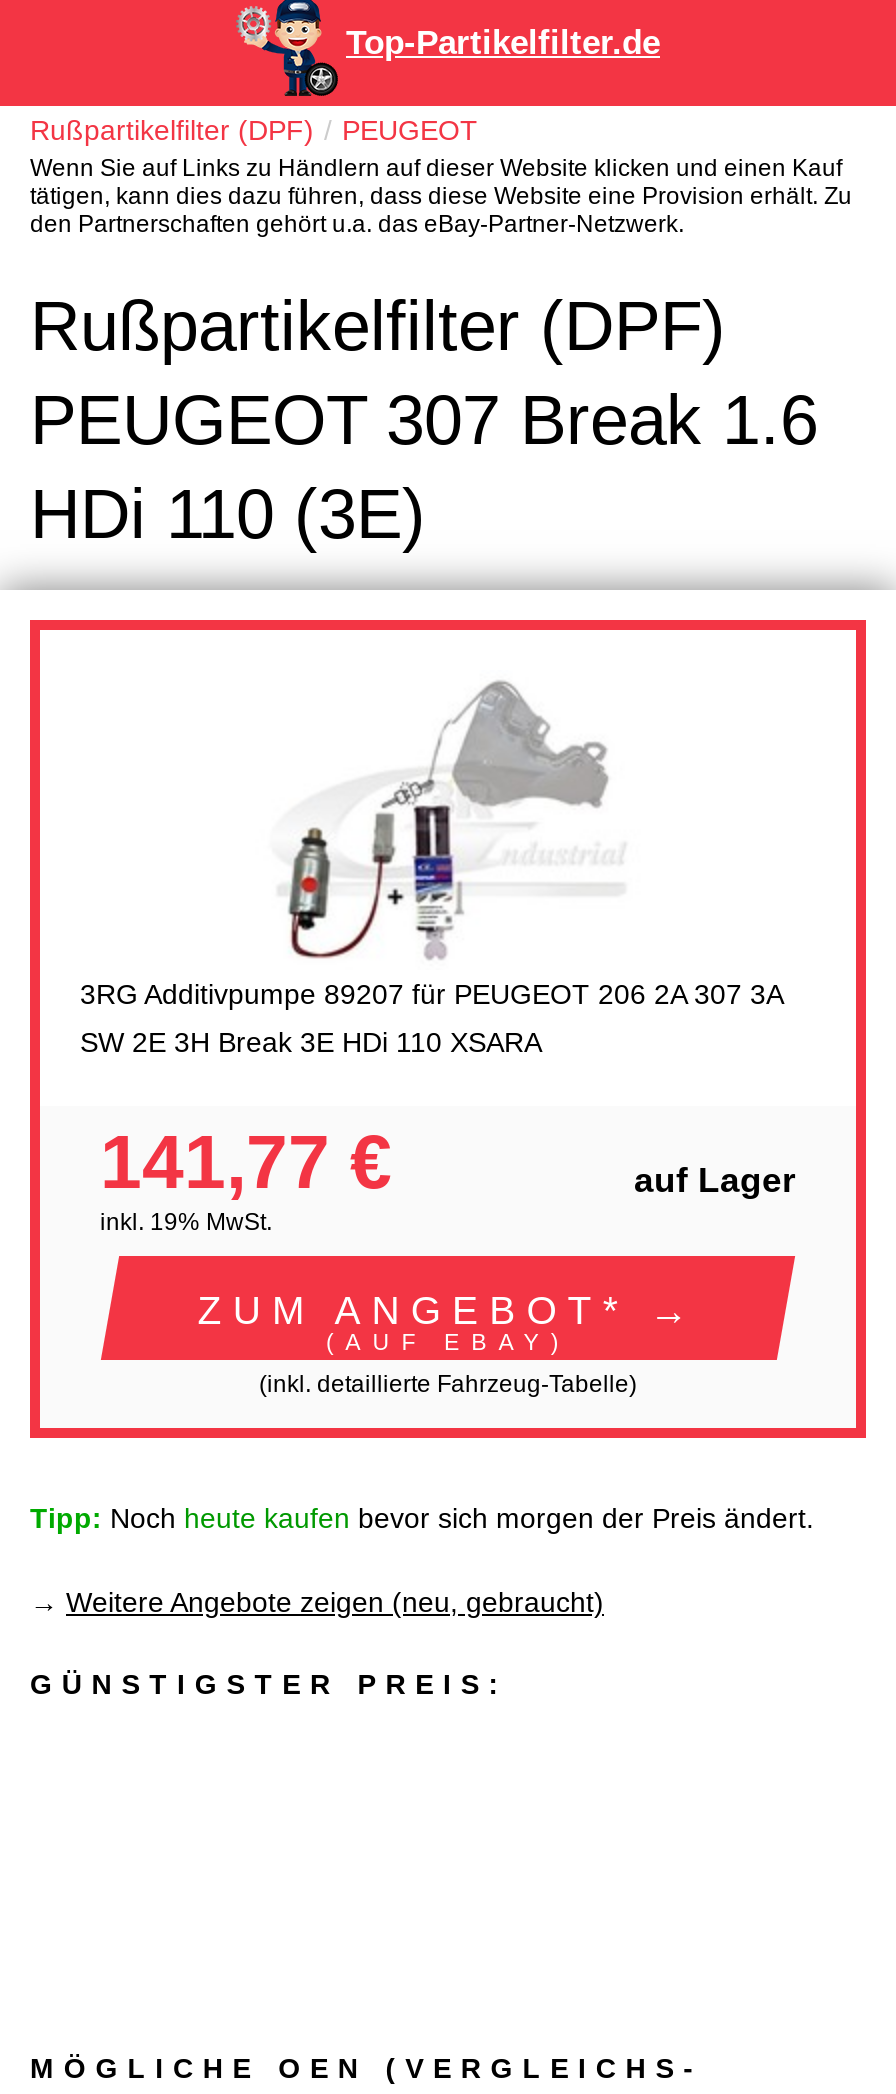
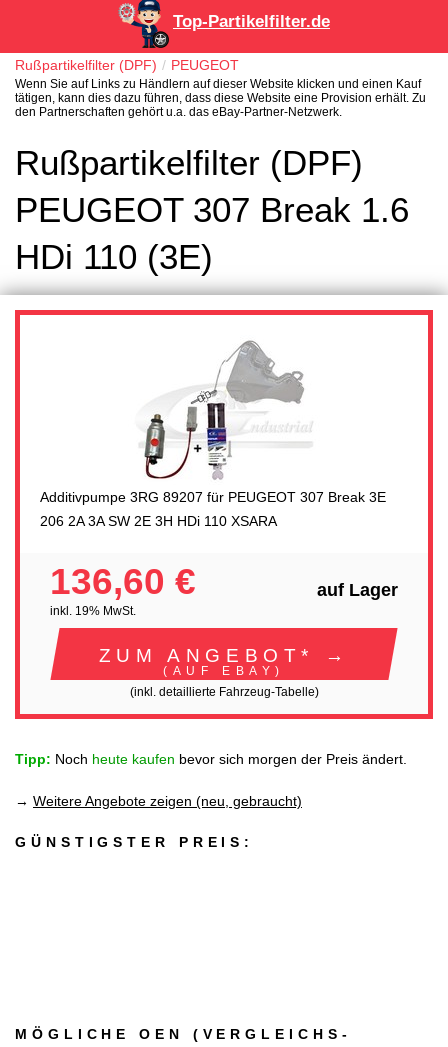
[80,978,782,1010] 3RG Additivpumpe 89207 für PEUGEOT 206 2A 307 3A -> [40,489,386,505] Additivpumpe 3RG 89207 für PEUGEOT 307 Break 3E
[80,1026,542,1058] SW 2E 3H Break 3E HDi 110 XSARA -> [40,513,277,529] 206 2A 3A SW 2E 3H HDi 110 XSARA
[100,1121,392,1205] 141,77 € -> [50,560,196,602] 136,60 €

